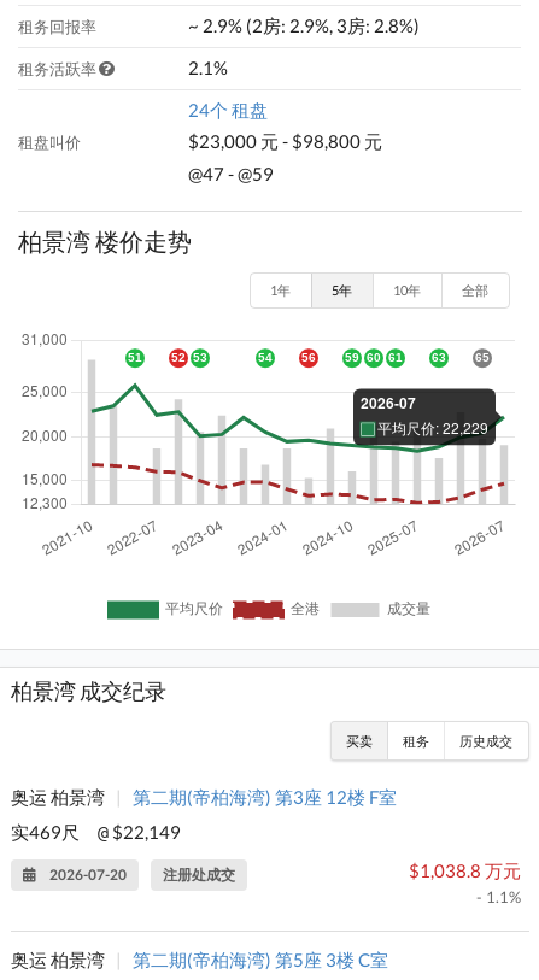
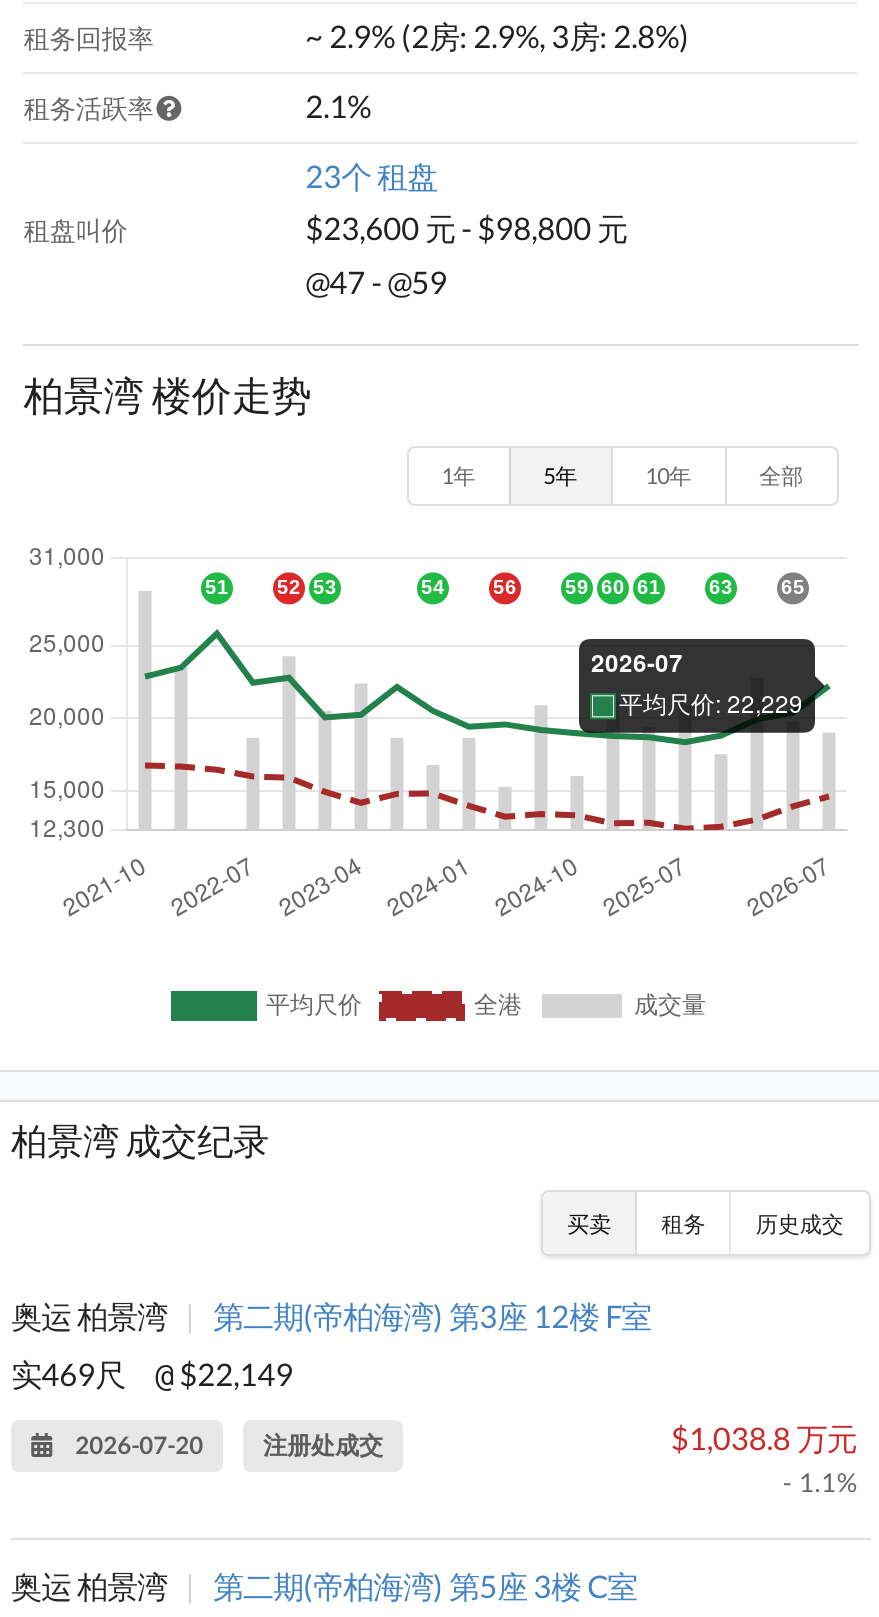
[188,98,268,120] 24个 租盘 -> [305,157,437,193] 23个 租盘
[188,130,382,152] $23,000 元 - $98,800 元 -> [305,210,627,246] $23,600 元 - $98,800 元

